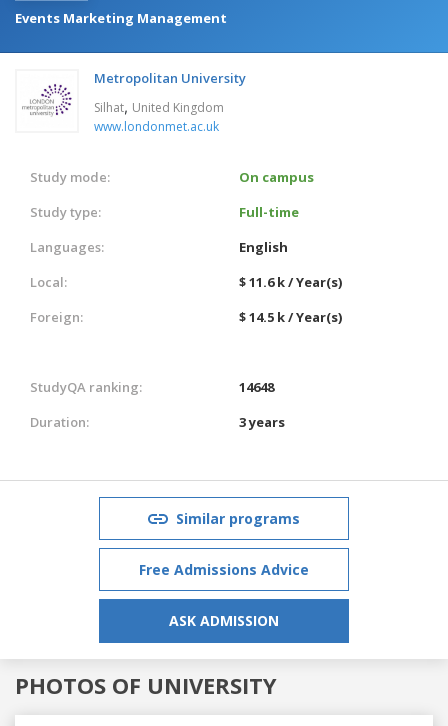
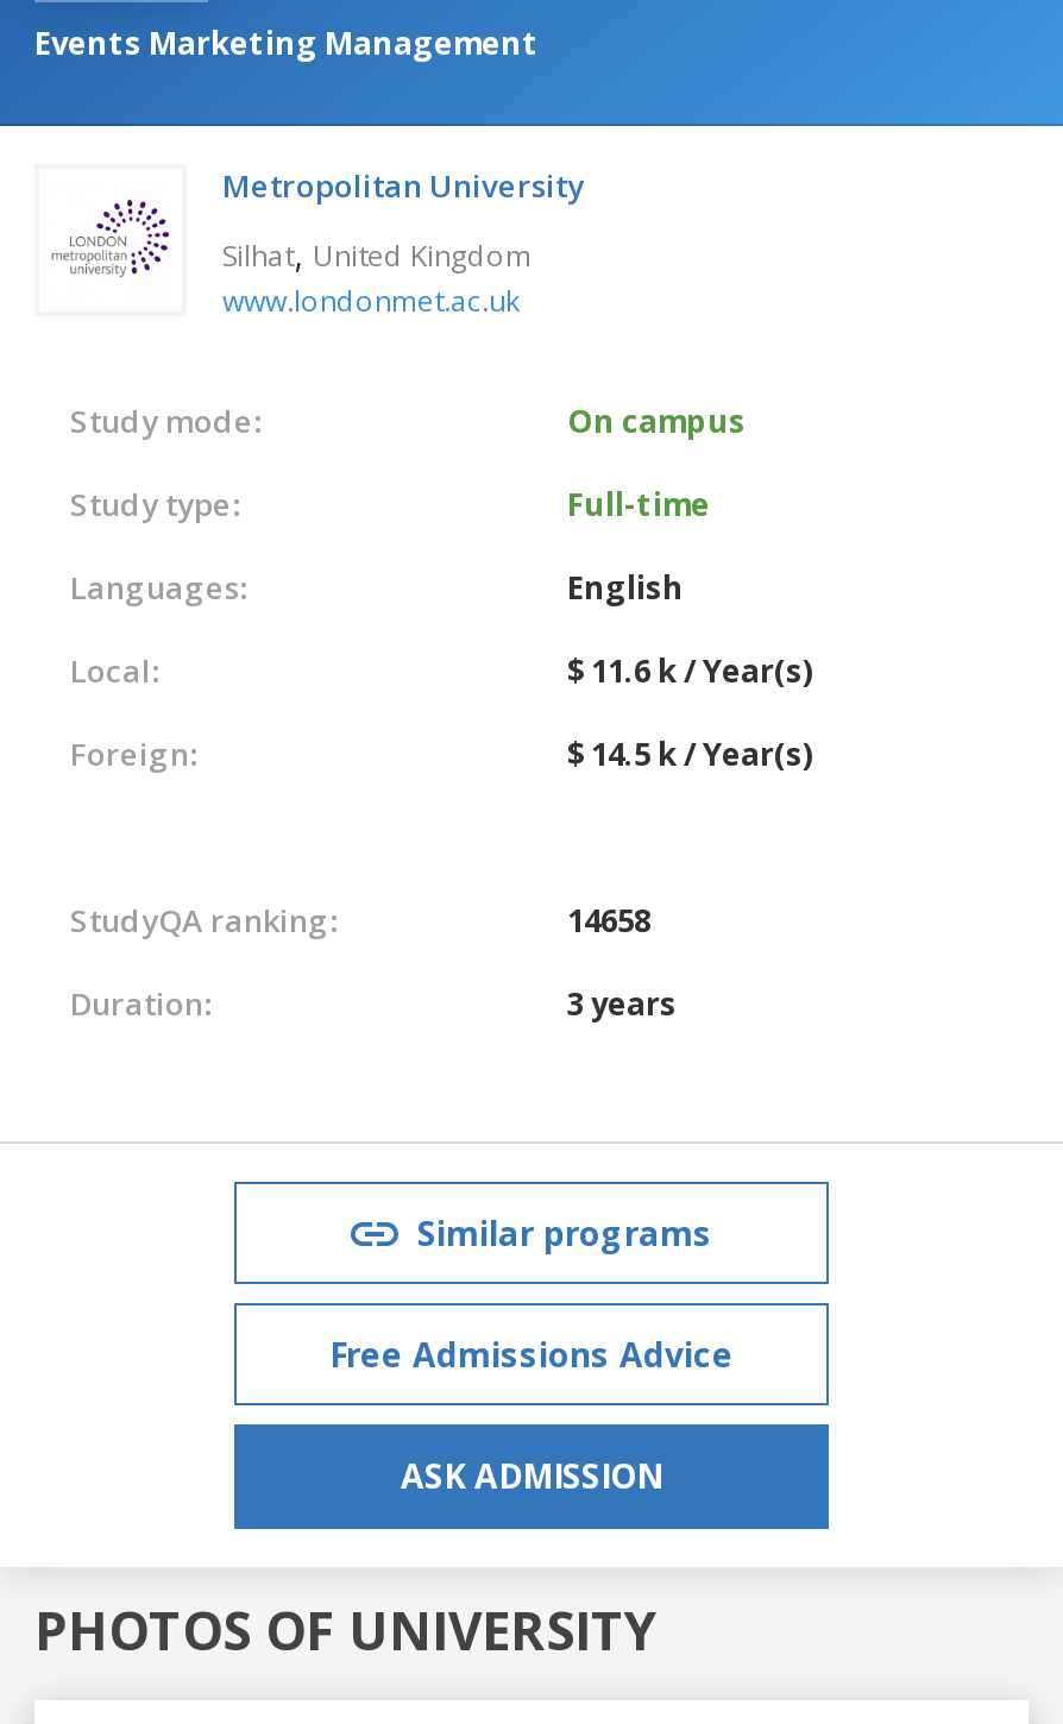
[239,378,274,396] 14648 -> [567,898,650,941] 14658

